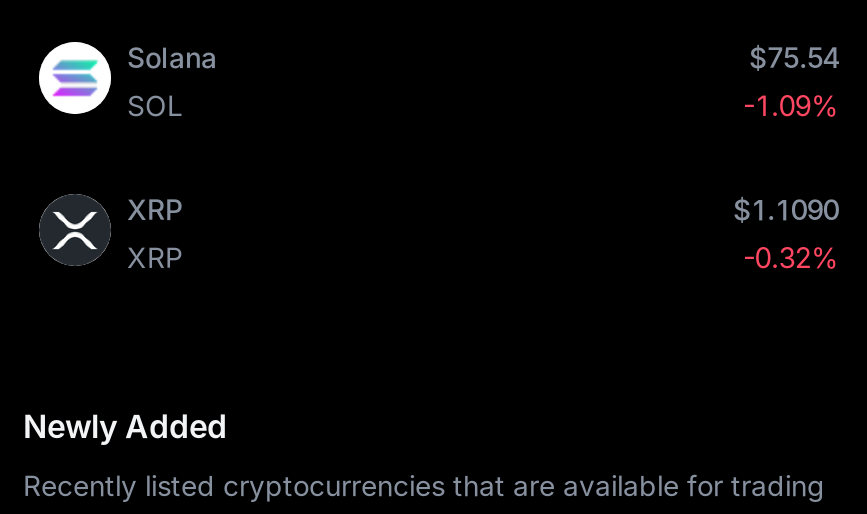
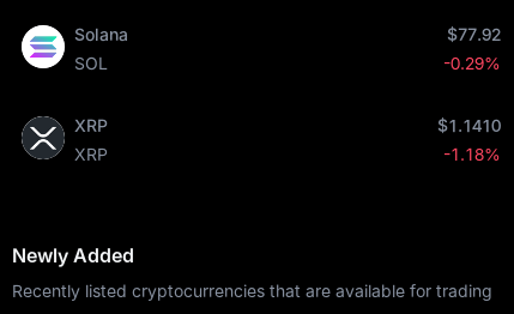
[749,40,839,74] $75.54 -> [447,24,501,44] $77.92
[743,88,839,122] -1.09% -> [443,52,501,73] -0.29%
[733,192,839,226] $1.1090 -> [437,115,501,135] $1.1410
[743,240,839,274] -0.32% -> [443,144,501,164] -1.18%

